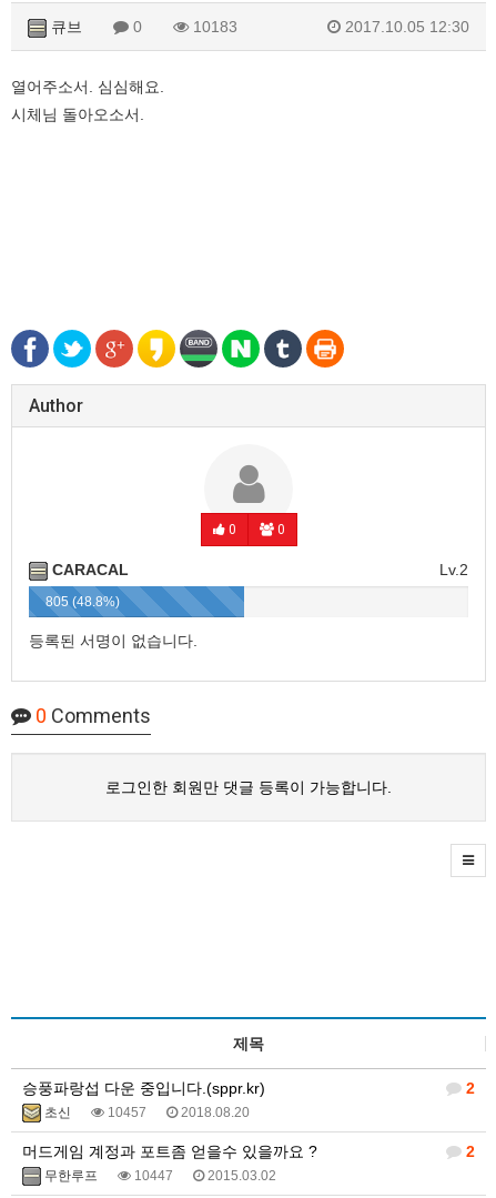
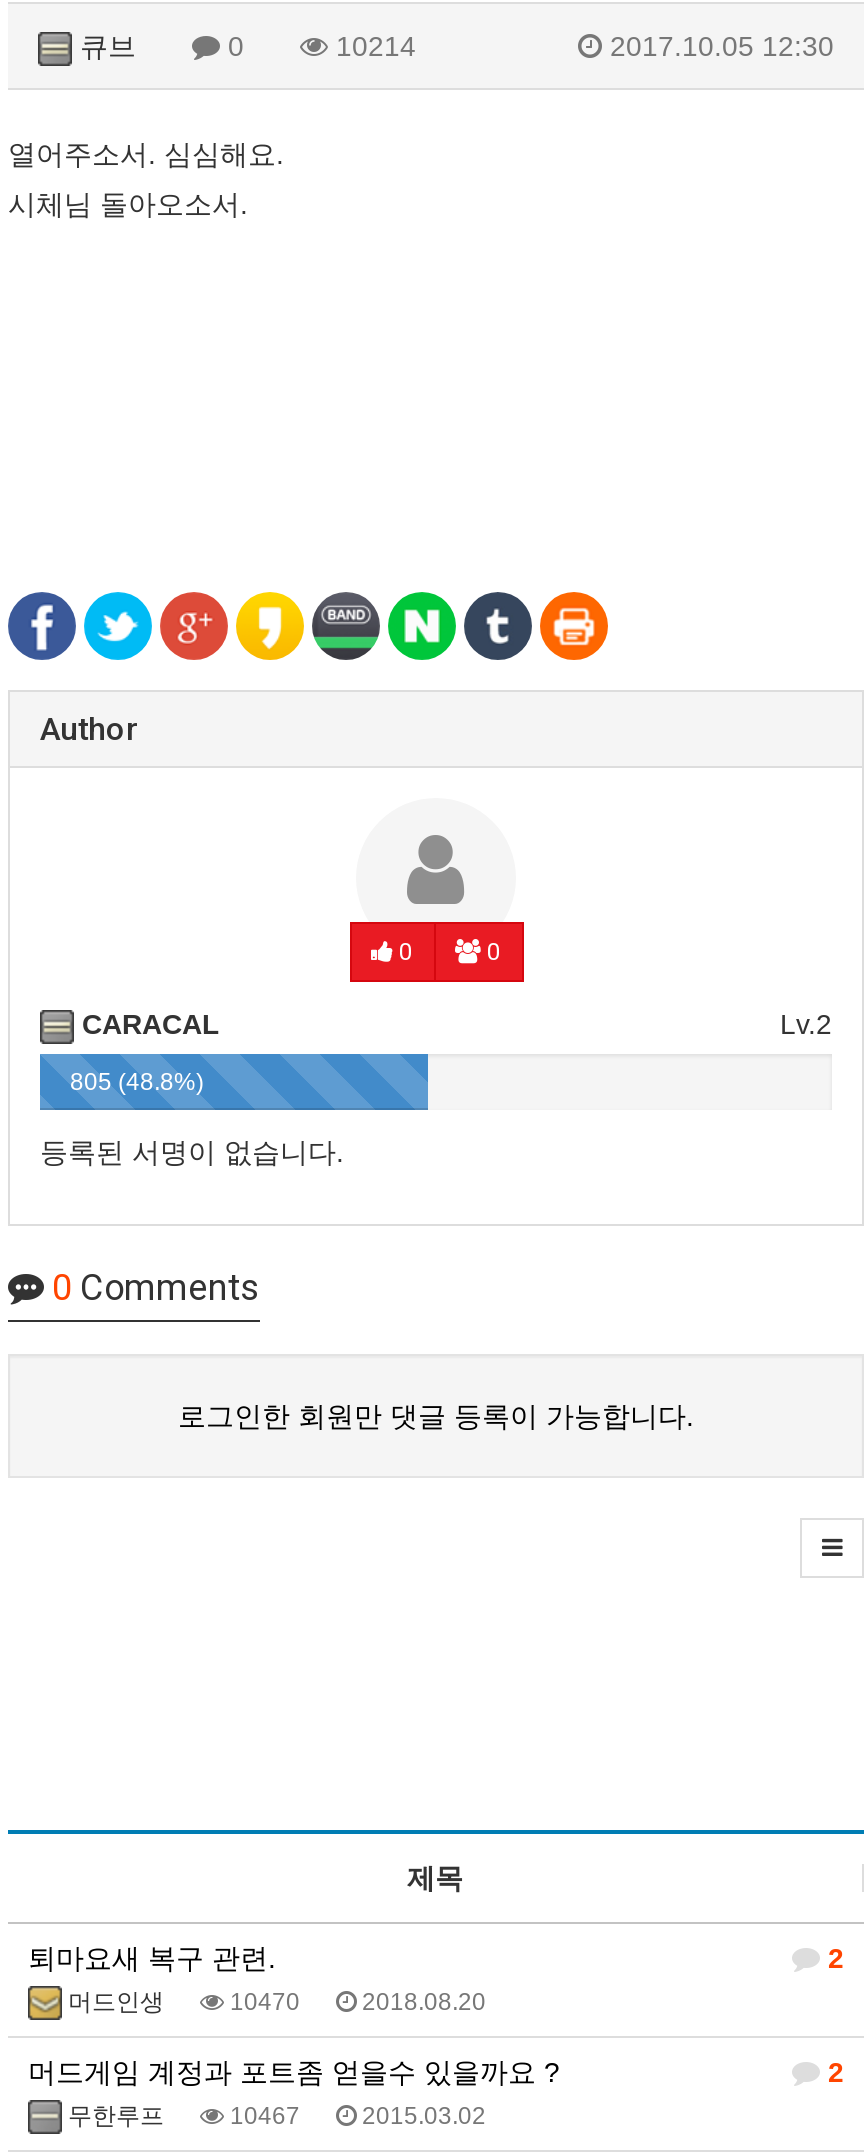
[189,18,237,36] 10183 -> [328,30,416,62] 10214
[22,1079,265,1120] 승풍파랑섭 다운 중입니다.(sppr.kr) | 초신 | 10457 -> [28,1942,300,2016] 퇴마요새 복구 관련. | 머드인생 | 10470
[131,1168,276,1184] 10447 2015.03.02 -> [224,2102,486,2130] 10467 2015.03.02

